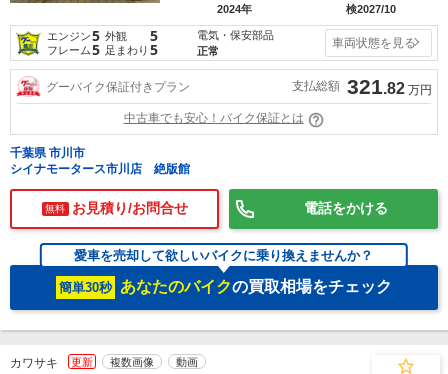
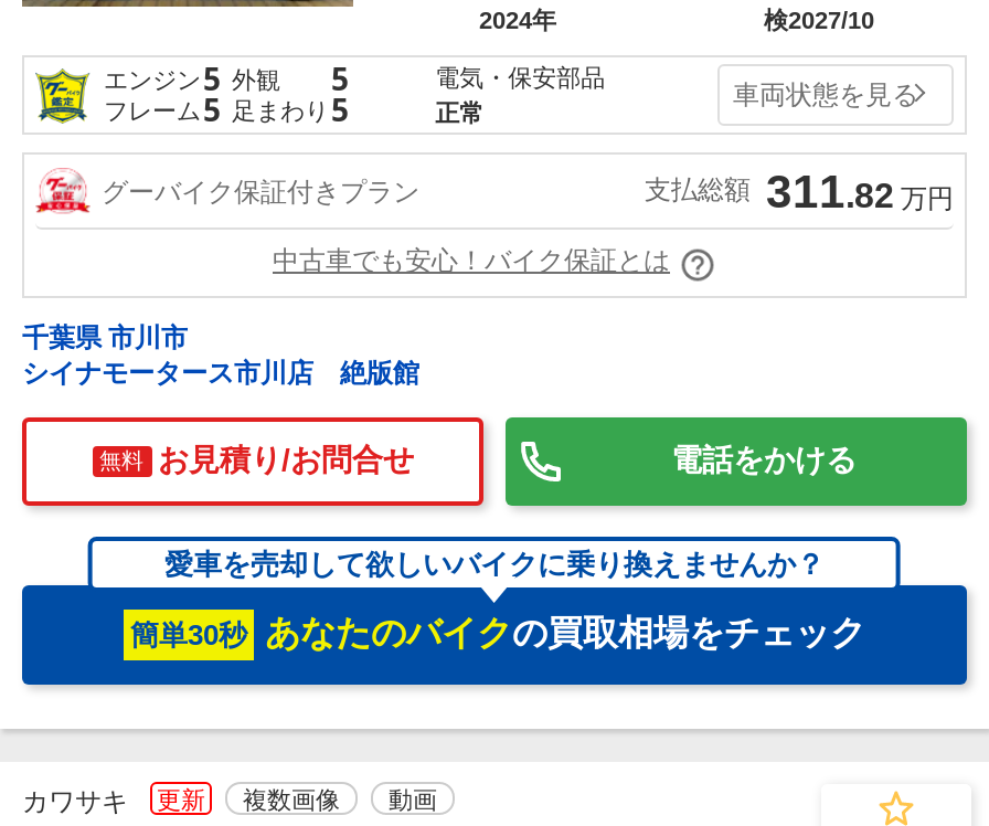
[292,75,432,98] 支払総額 321.82 万円 -> [645,165,954,216] 支払総額 311.82 万円

